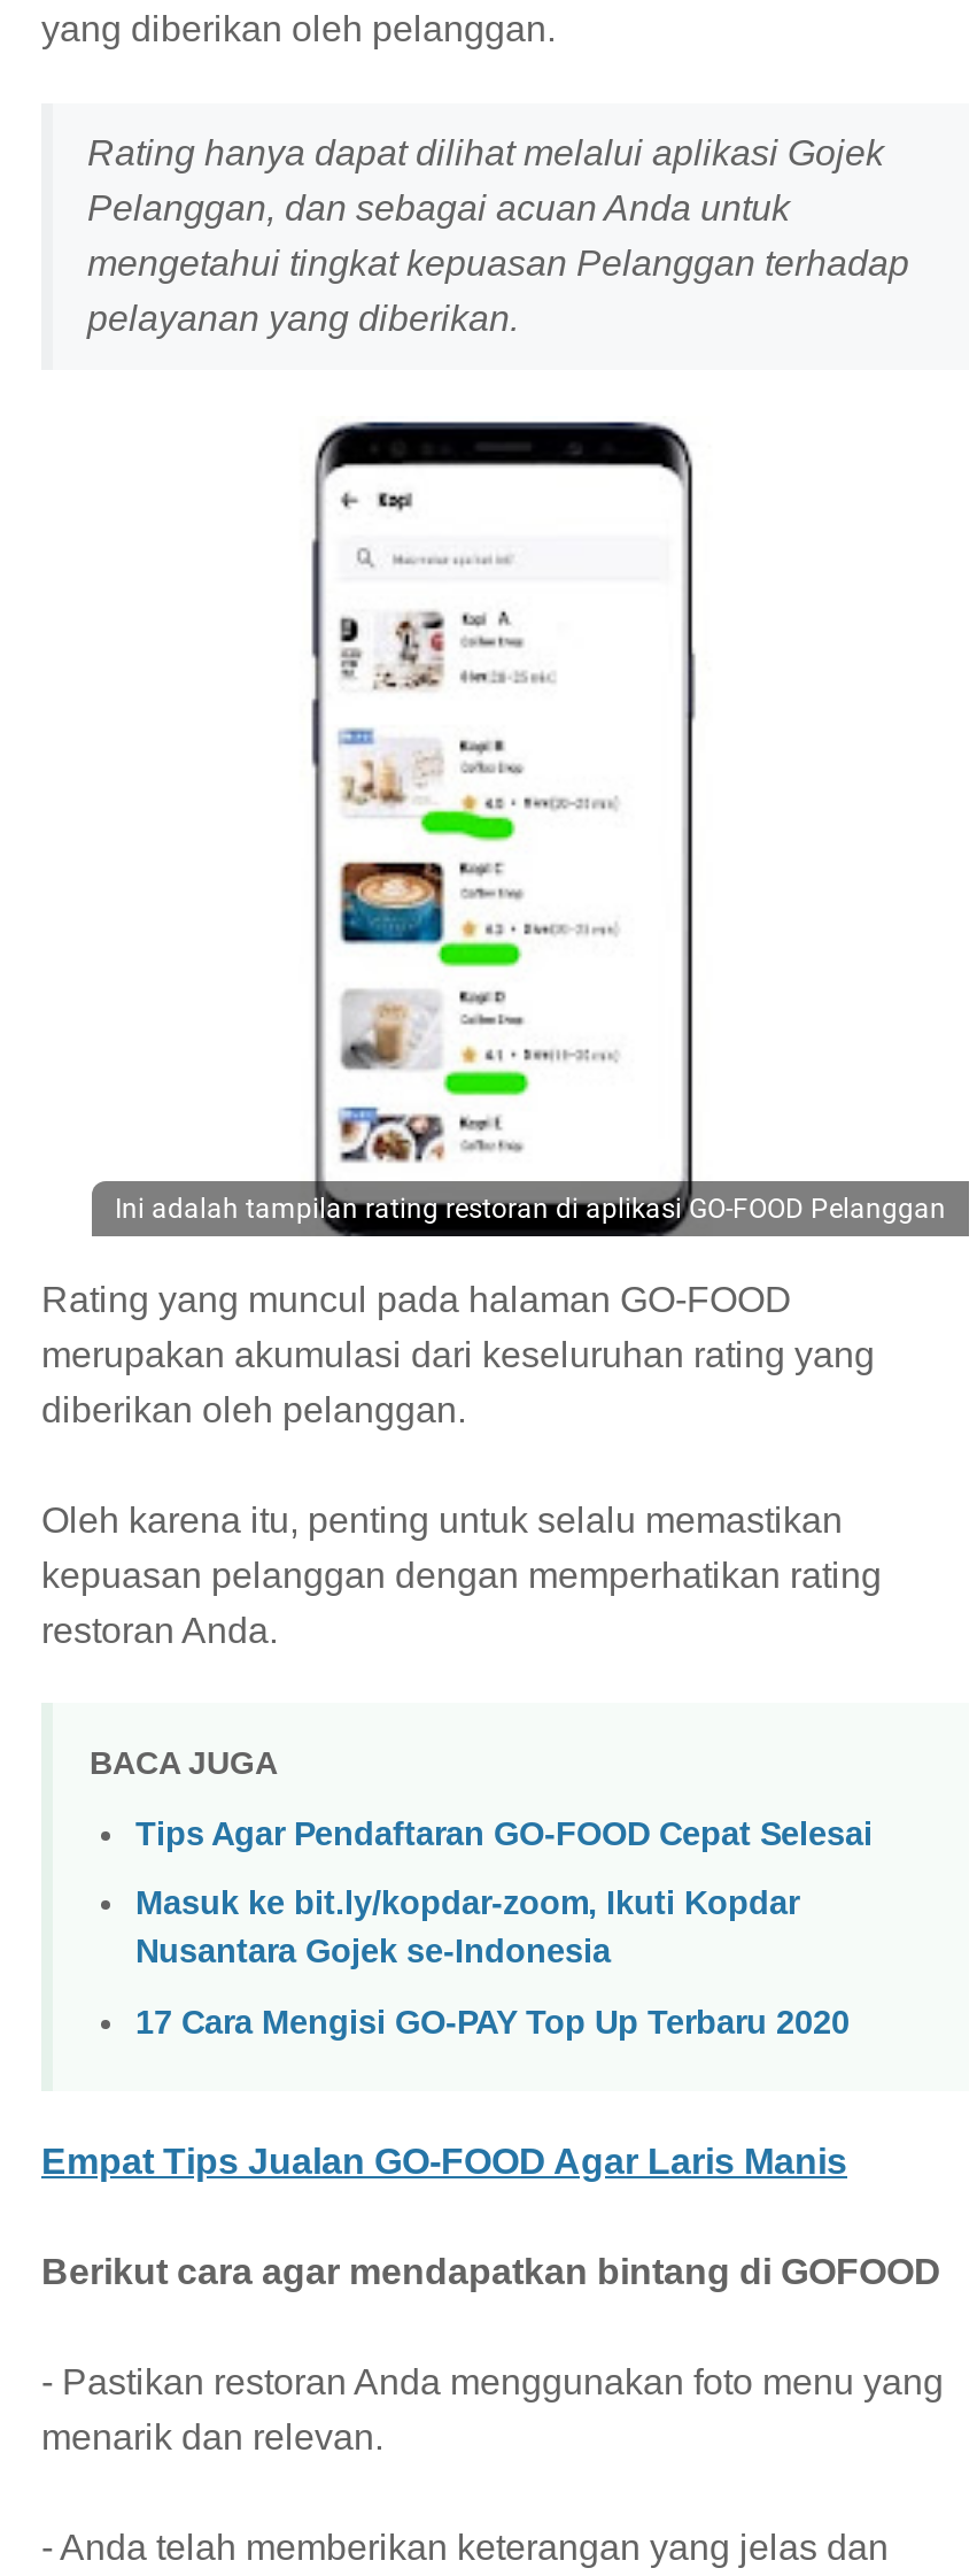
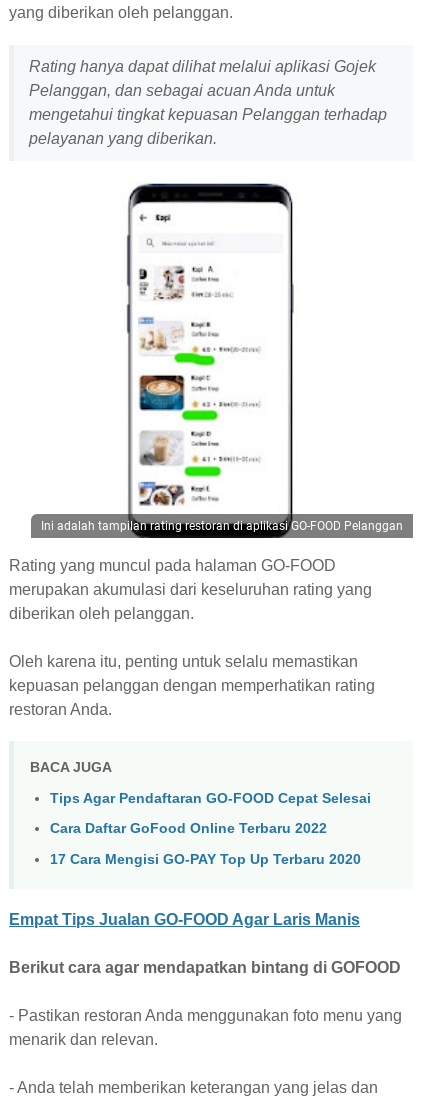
[135,1885,799,1970] Masuk ke bit.ly/kopdar-zoom, Ikuti Kopdar | Nusantara Gojek se-Indonesia -> [50,820,327,836] Cara Daftar GoFood Online Terbaru 2022

